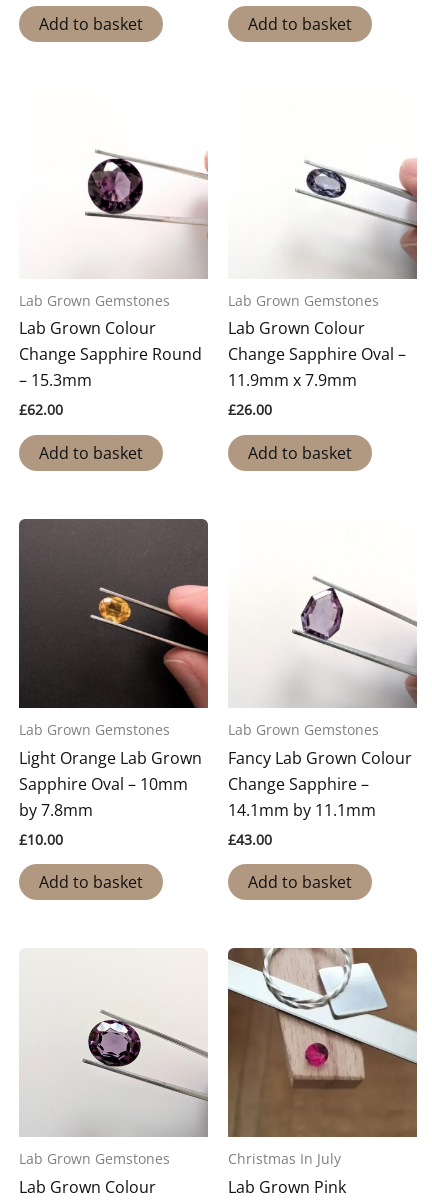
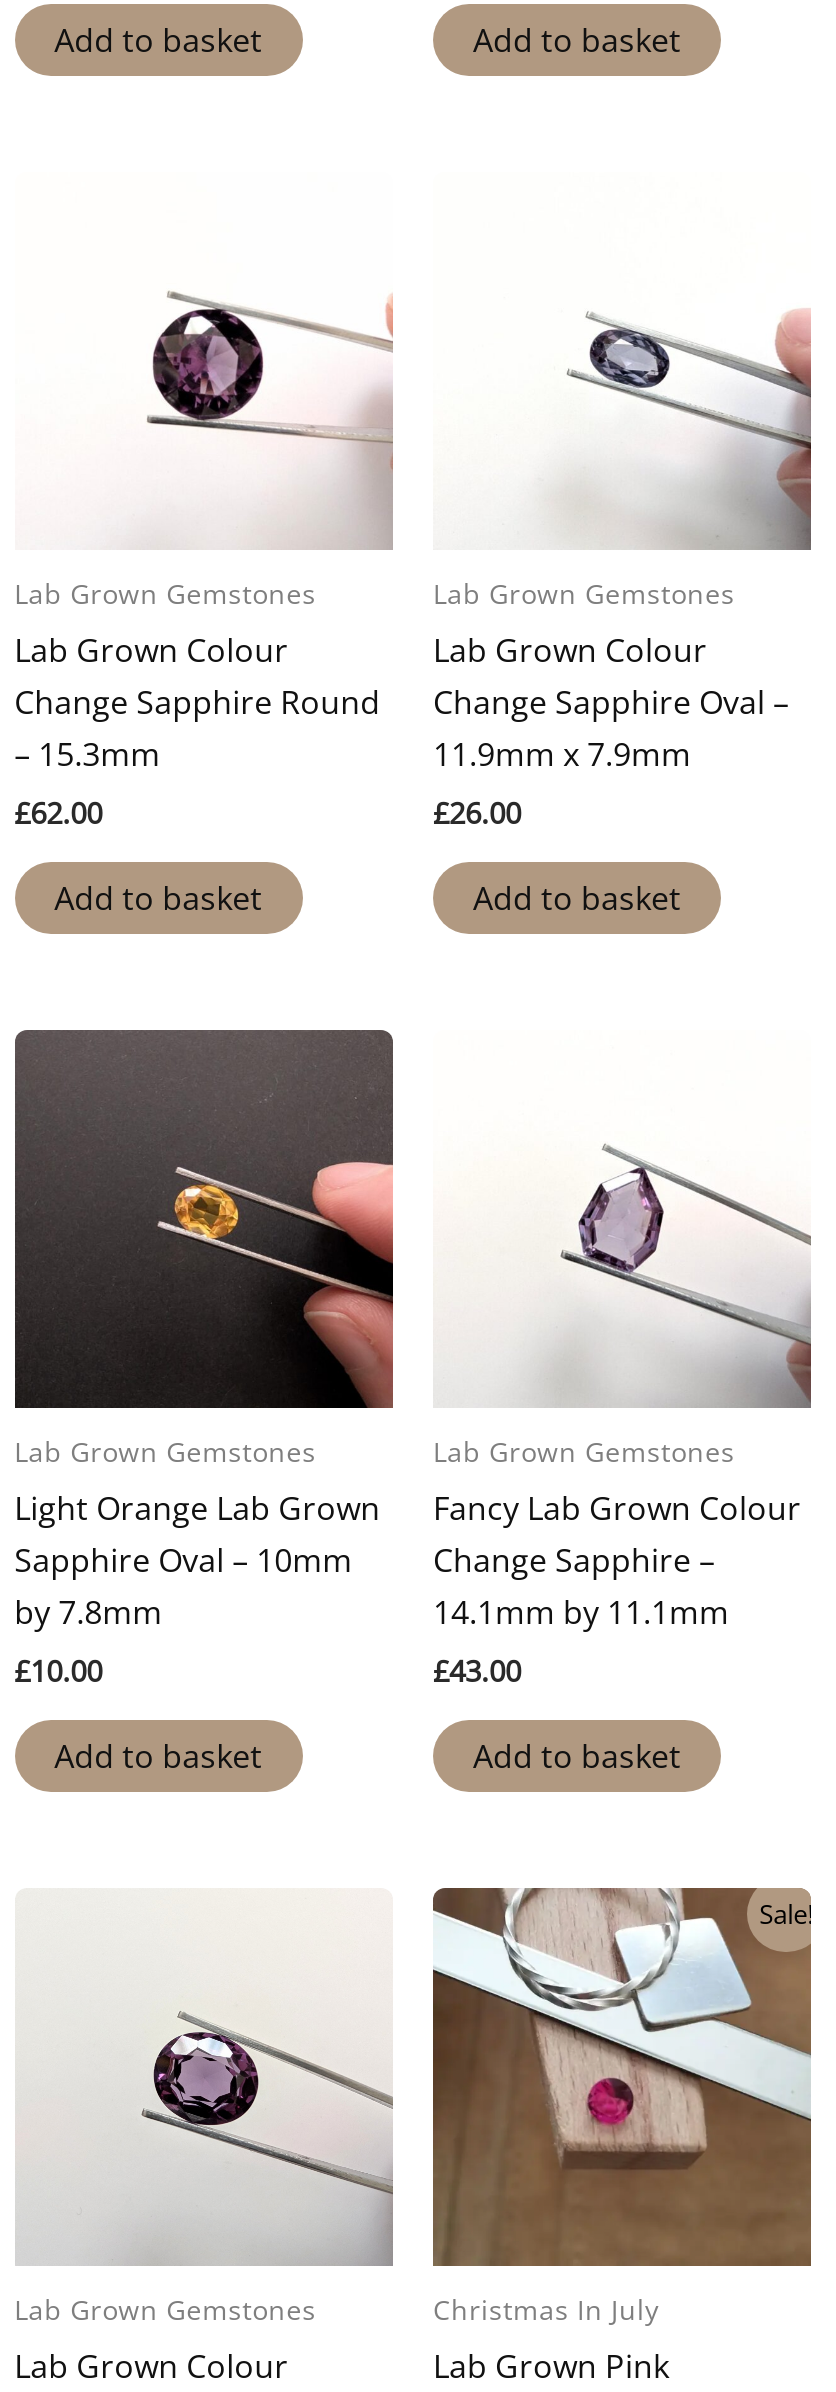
none -> [759,1895,813,1931] Sale!

